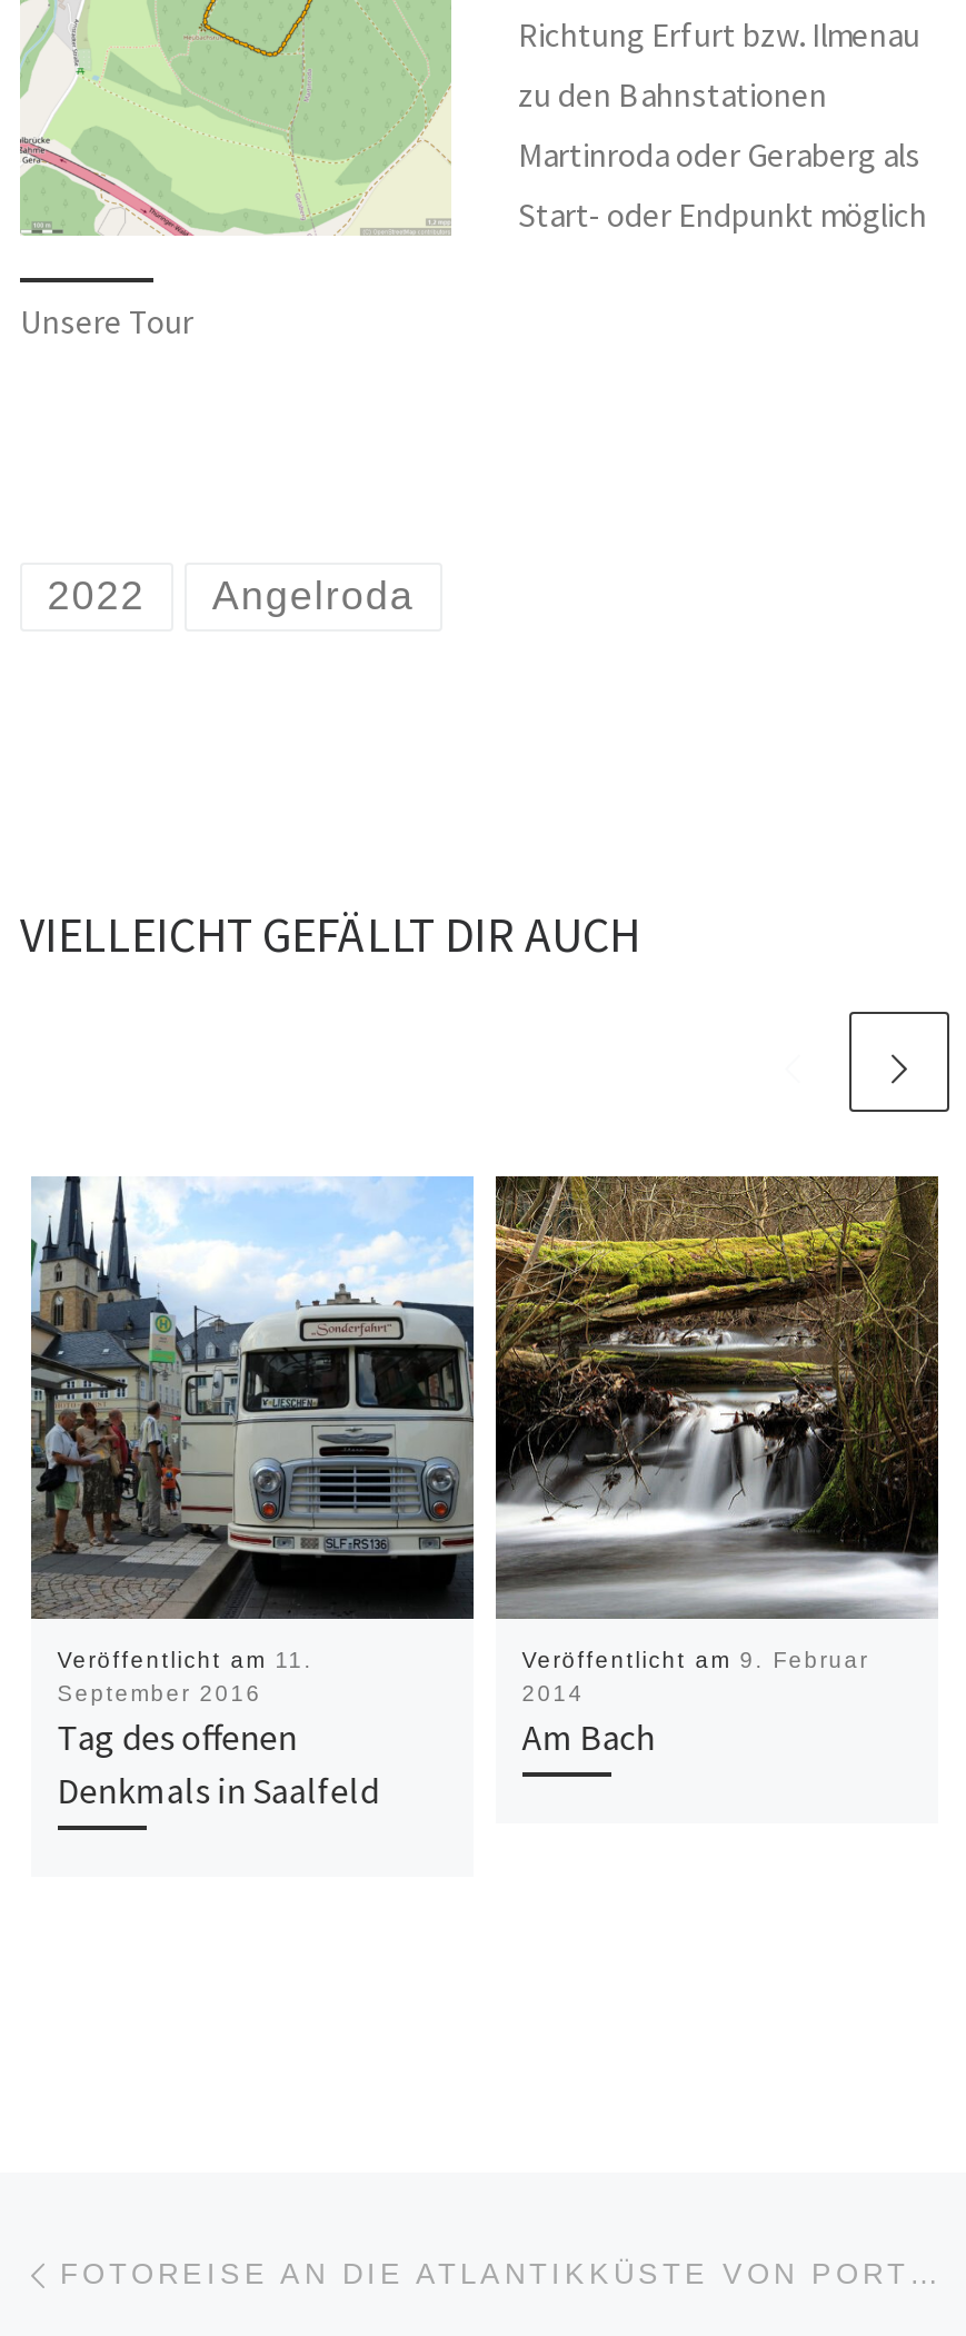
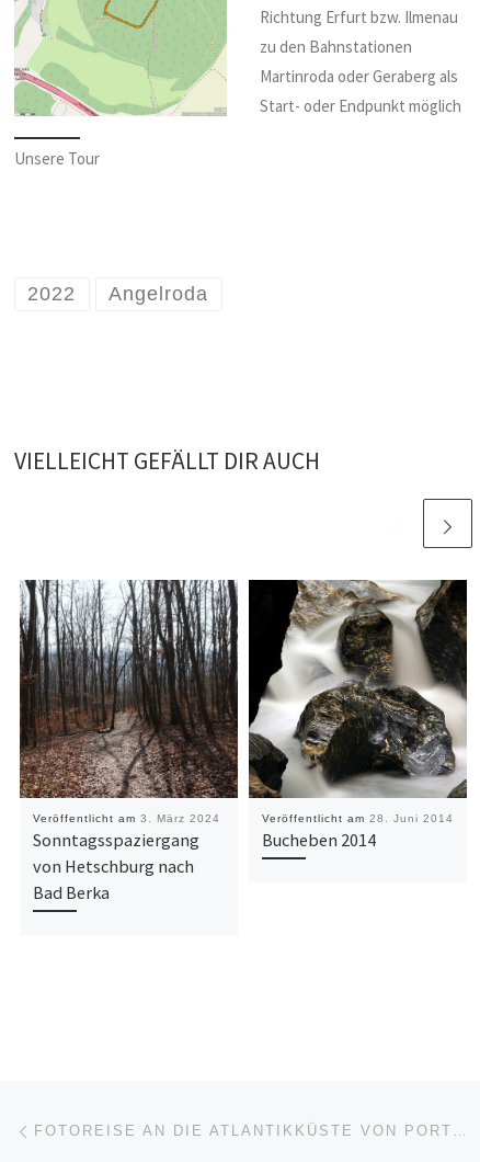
[31,1176,476,1813] [image] | Veröffentlicht am 11. | September 2016 | Tag des offenen | Denkmals in Saalfeld -> [20,579,239,904] [image] | Veröffentlicht am 3. März 2024 | Sonntagsspaziergang | von Hetschburg nach | Bad Berka
[494,1174,940,1760] [image] | Veröffentlicht am 9. Februar | 2014 | Am Bach -> [248,579,468,851] [image] | Veröffentlicht am 28. Juni 2014 | Bucheben 2014

